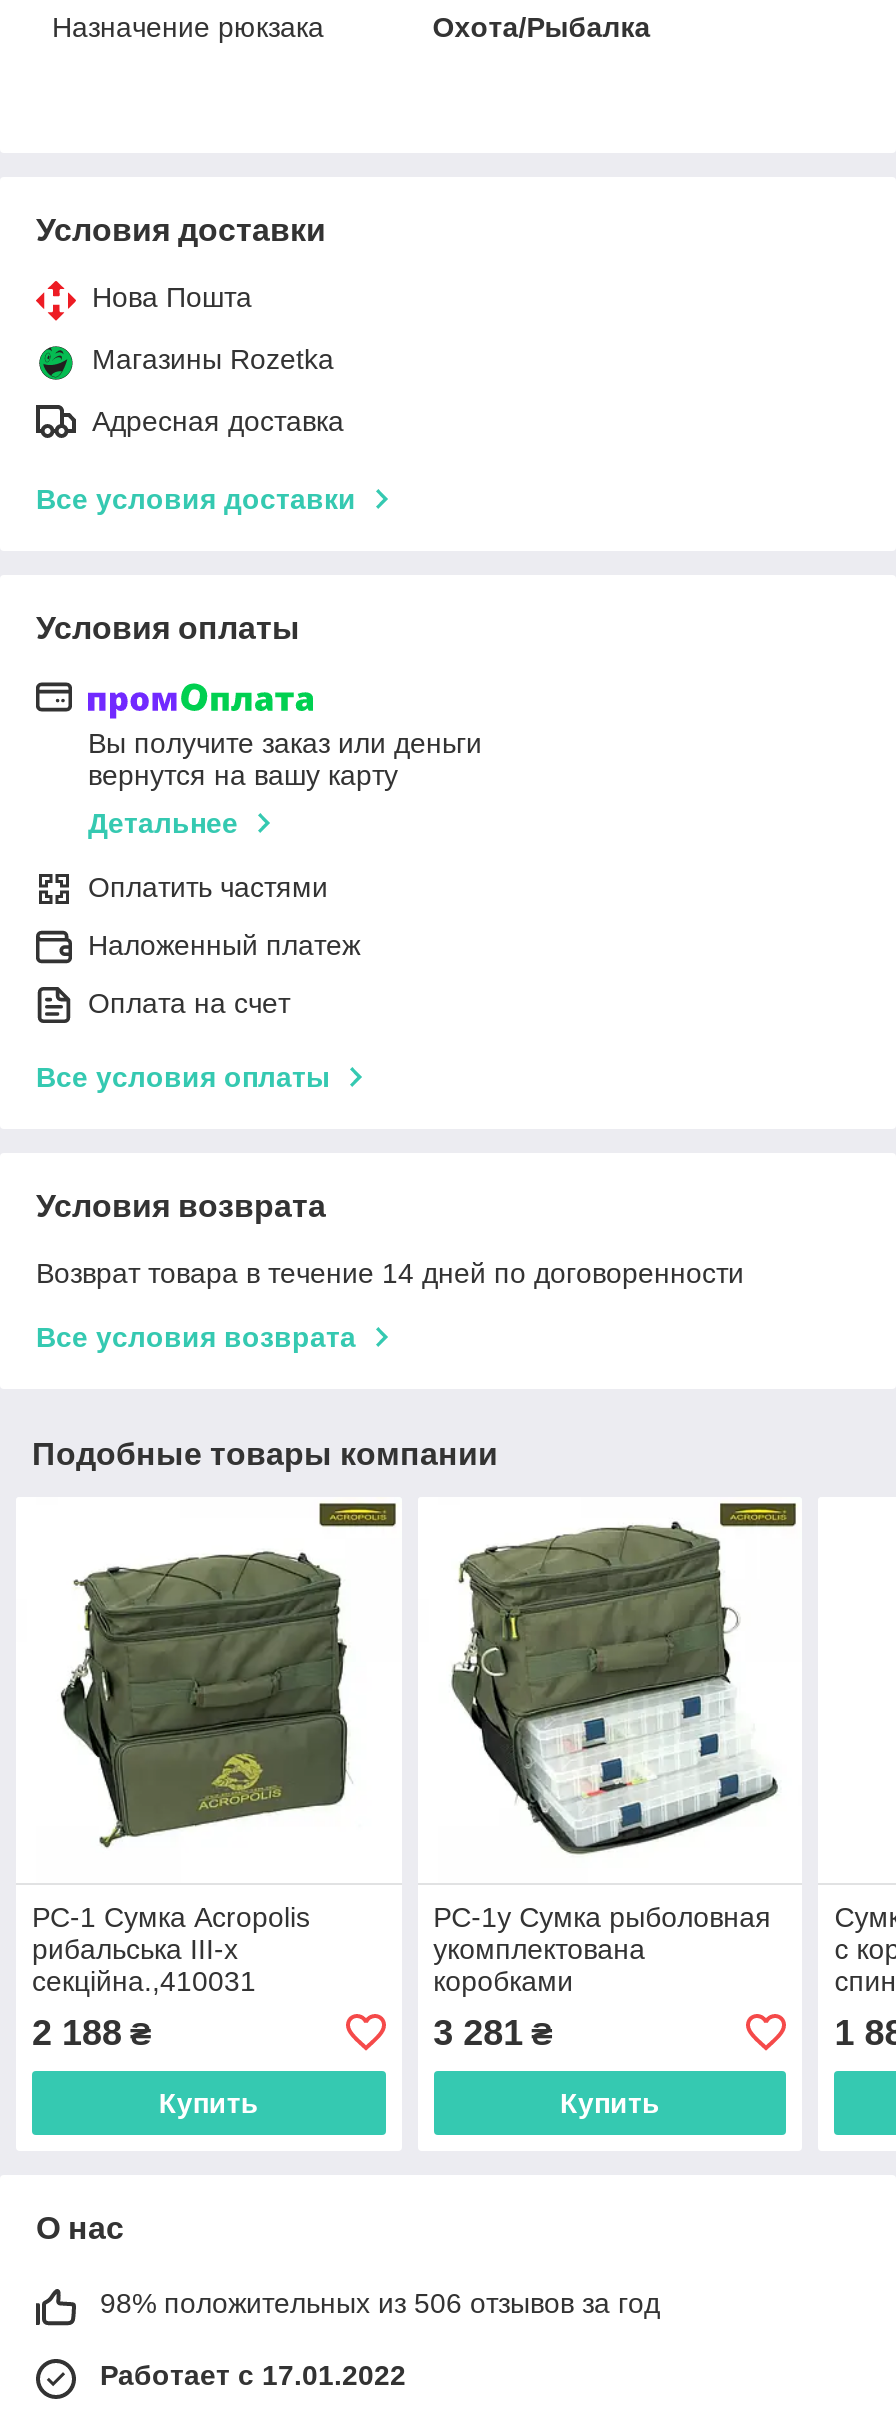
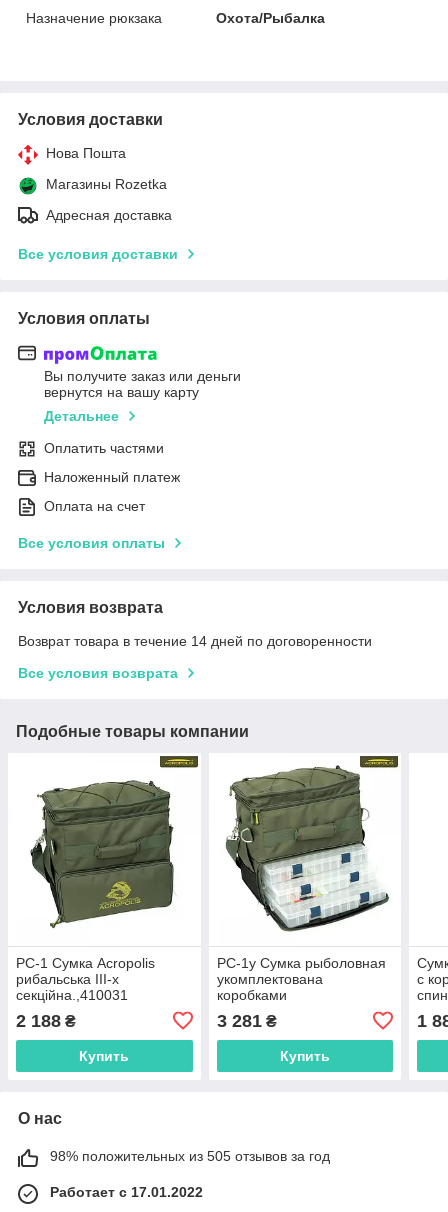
[100,2287,660,2319] 98% положительных из 506 отзывов за год -> [50,1148,330,1164] 98% положительных из 505 отзывов за год

